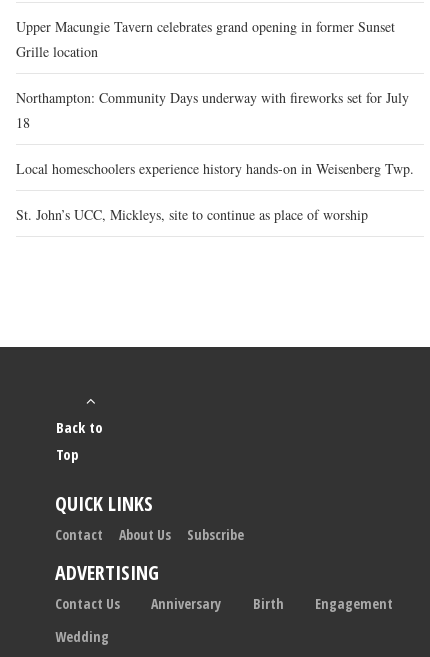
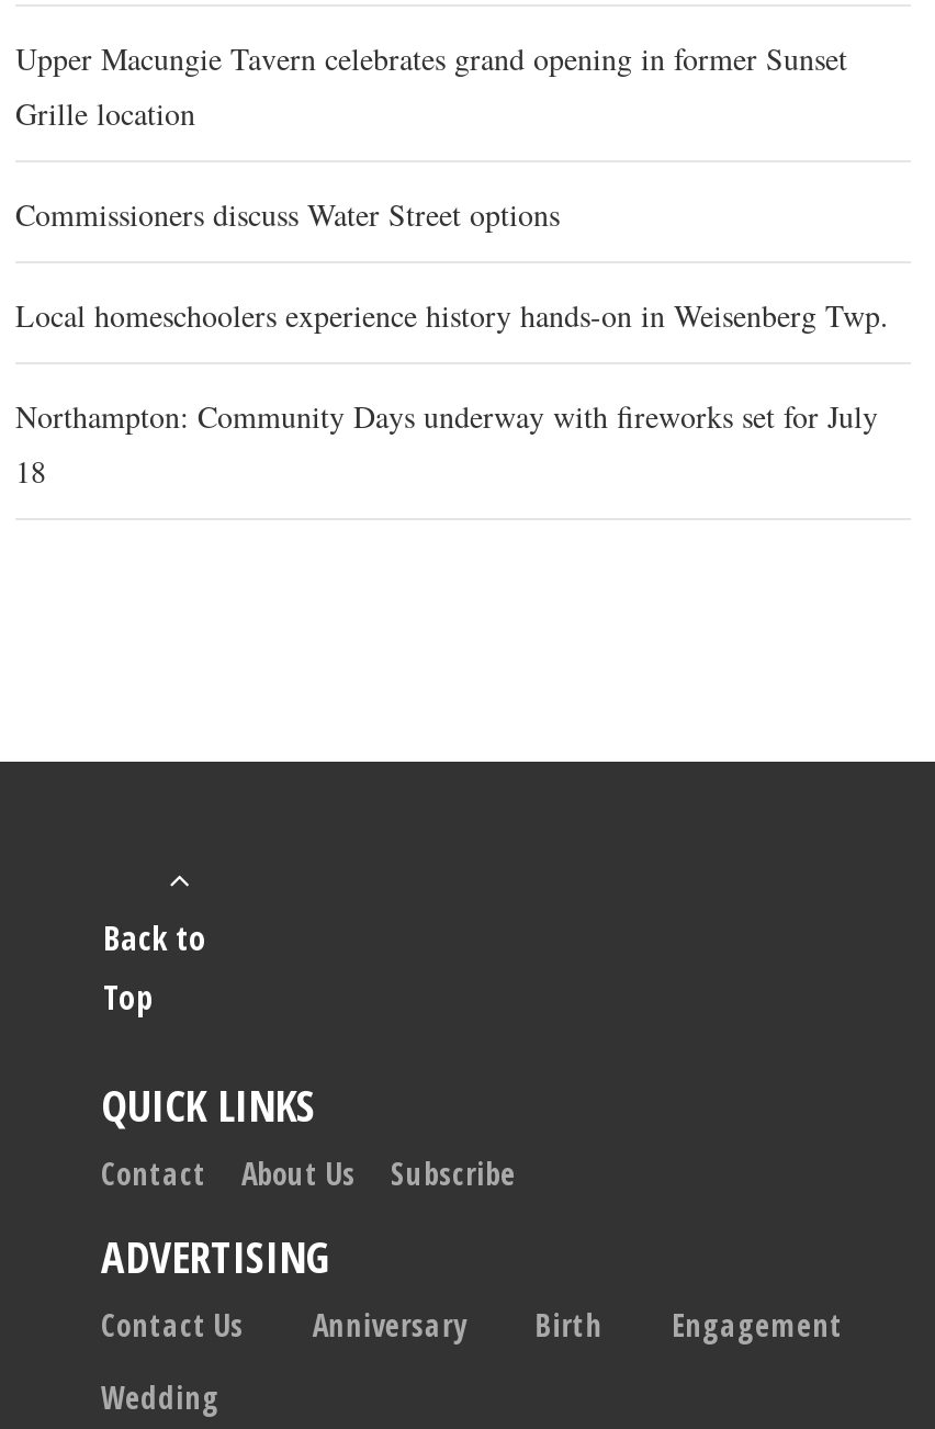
none -> [15,193,560,234] Commissioners discuss Water Street options
moved [16,88,409,132] -> [15,394,878,491]: Northampton: Community Days underway with fireworks set for July | 18
moved [16,159,414,178] -> [15,293,889,335]: Local homeschoolers experience history hands-on in Weisenberg Twp.
[16,205,368,224] St. John’s UCC, Mickleys, site to continue as place of worship -> none

